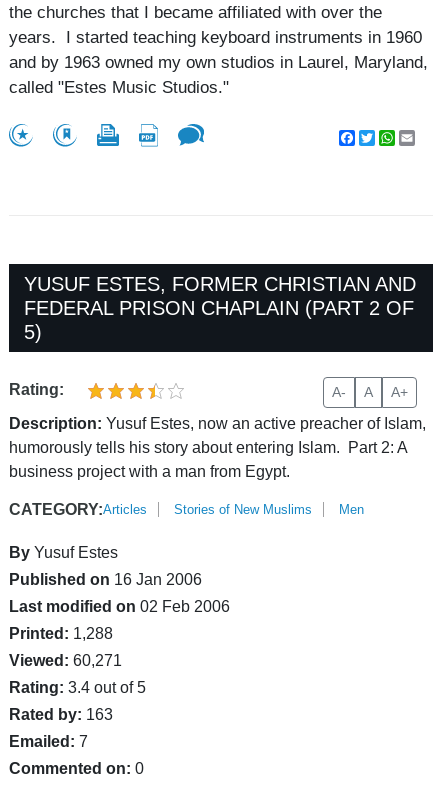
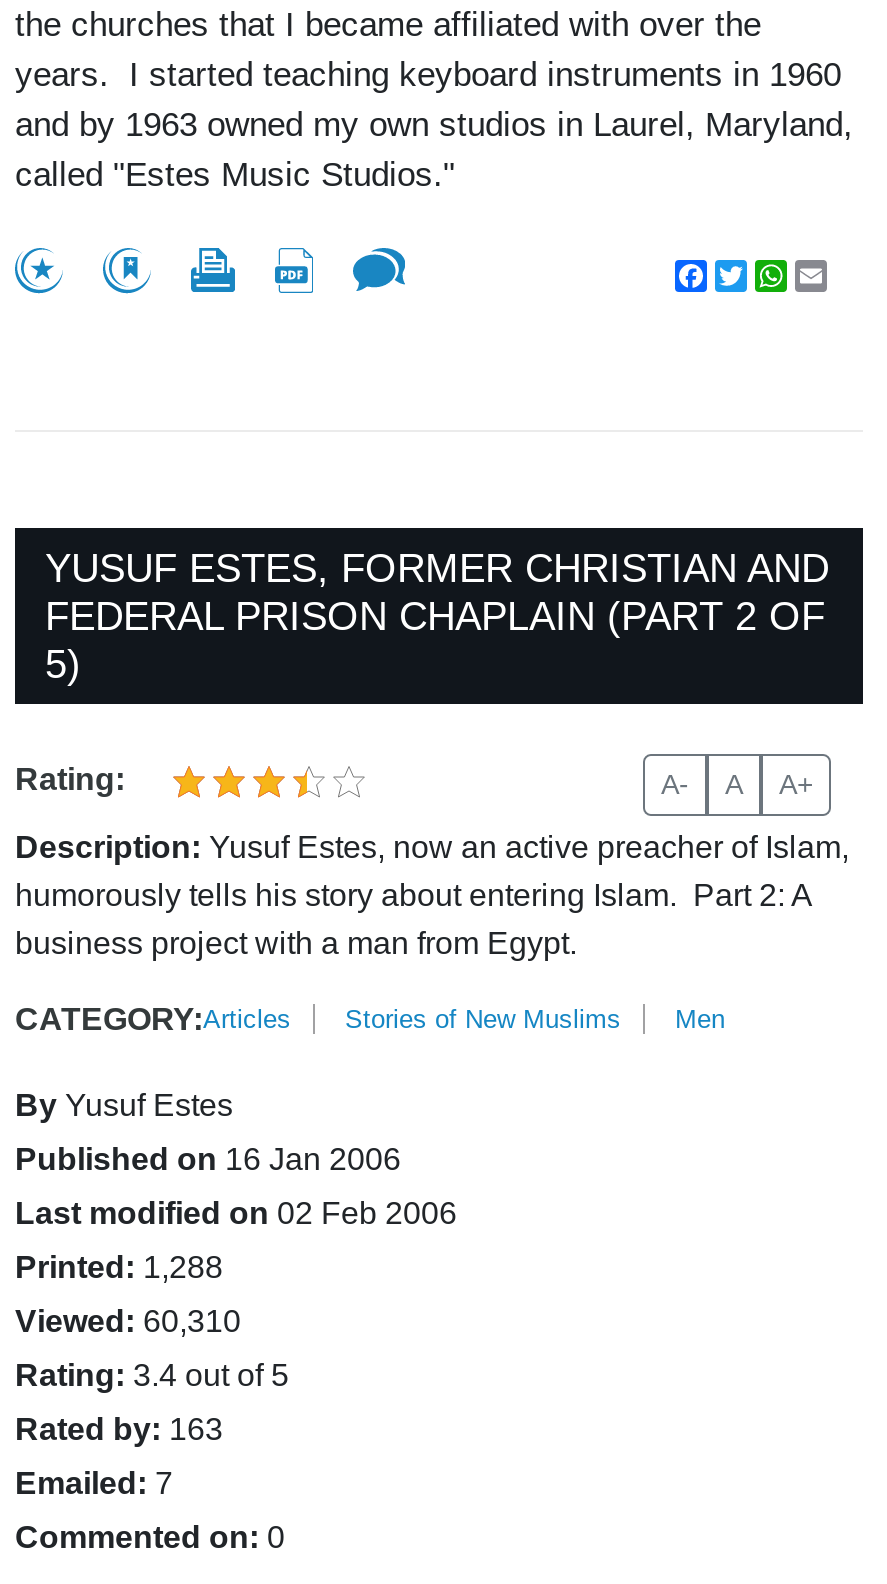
[9,652,122,669] Viewed: 60,271 -> [15,1304,241,1338] Viewed: 60,310

